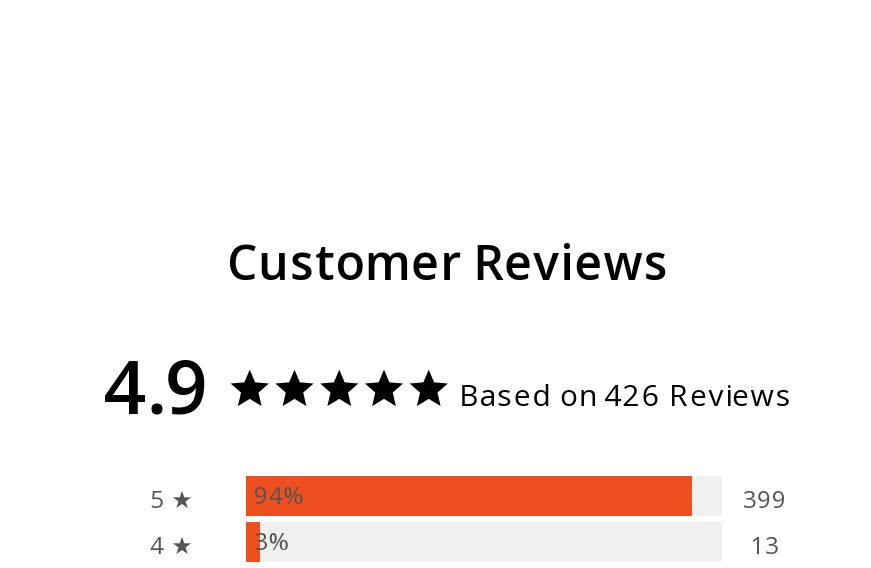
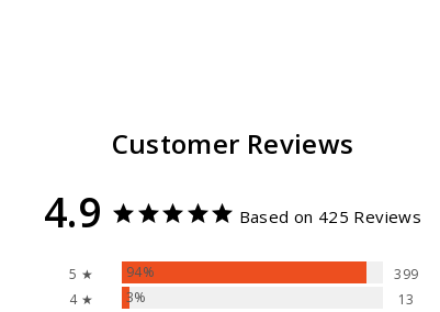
[459,373,792,413] Based on 426 Reviews -> [239,205,421,227] Based on 425 Reviews

